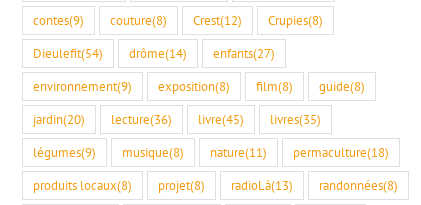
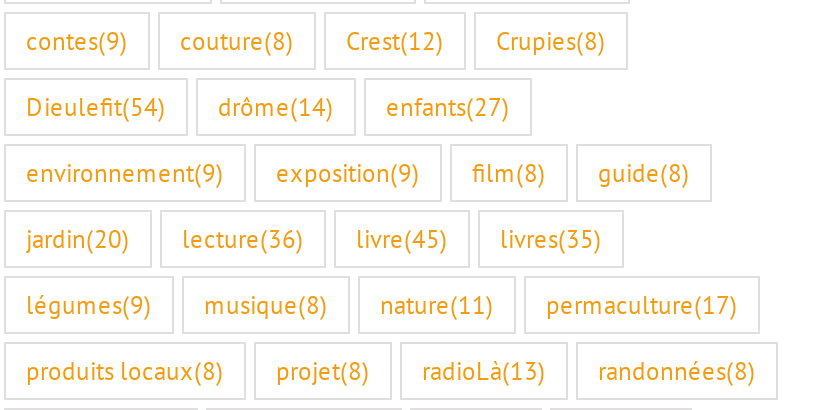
[33,78,365,94] environnement(9) exposition(8) film(8) guide(8) -> [26,156,690,188] environnement(9) exposition(9) film(8) guide(8)
[293,144,389,160] permaculture(18) -> [546,288,738,320] permaculture(17)

